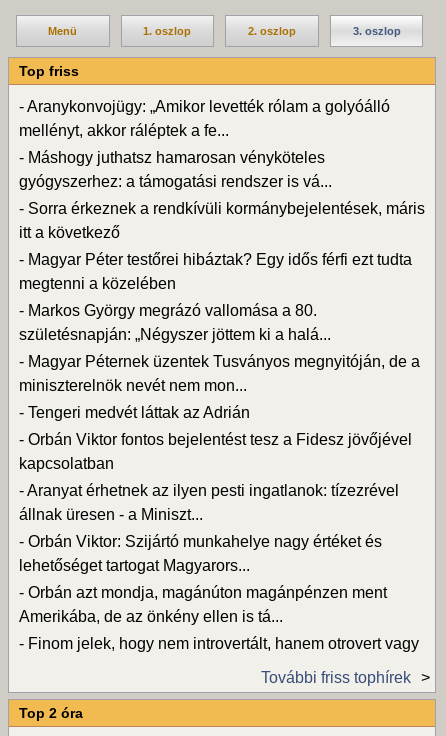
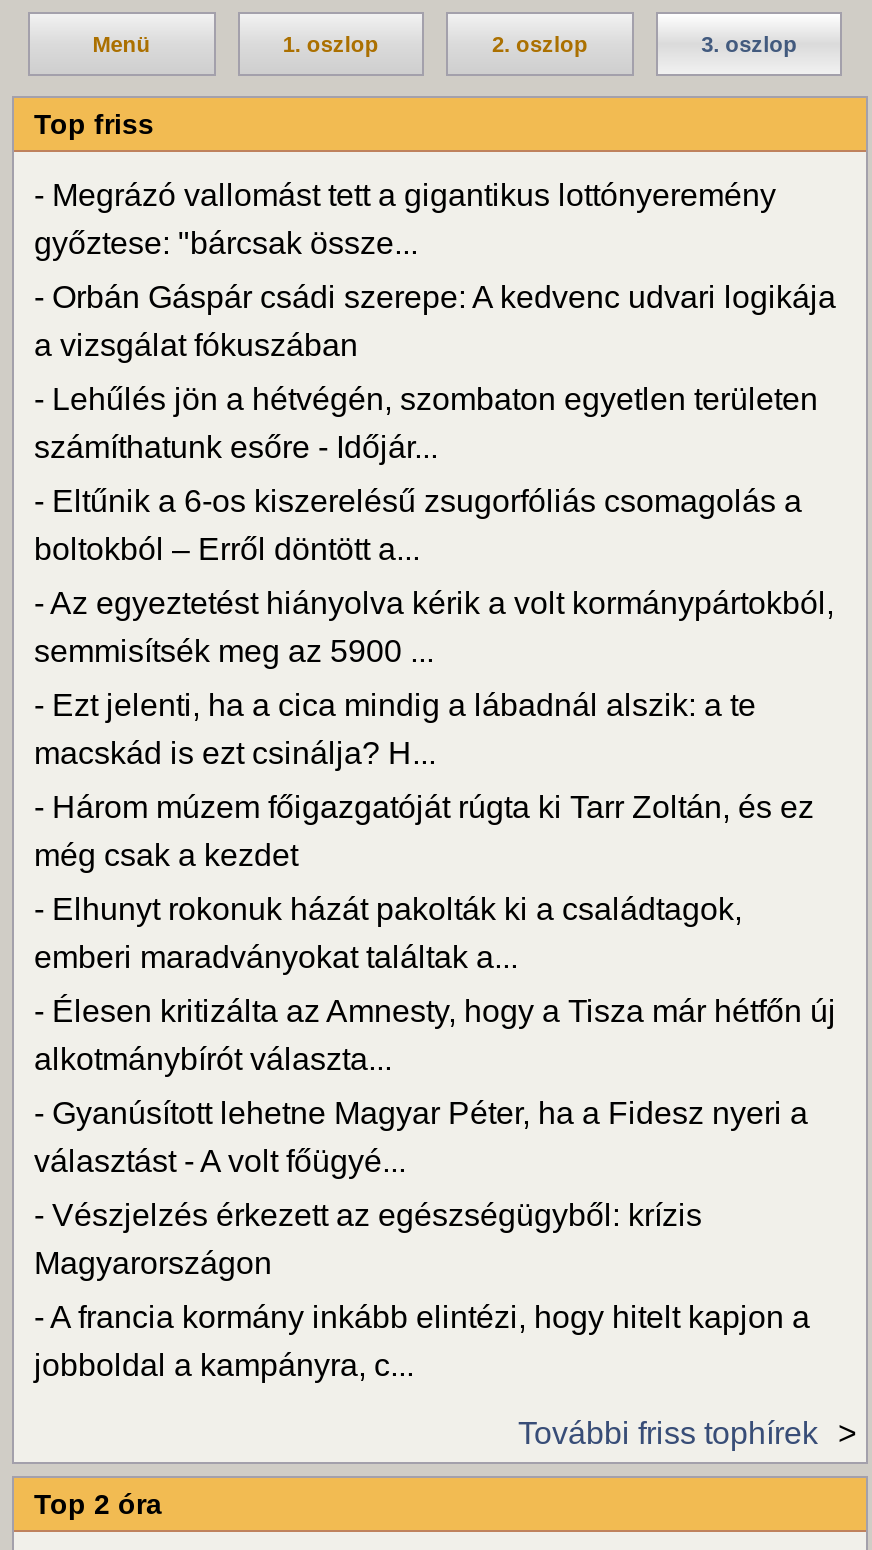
[19,98,390,139] - Aranykonvojügy: „Amikor levették rólam a golyóálló | mellényt, akkor ráléptek a fe... -> [34,178,776,260] - Megrázó vallomást tett a gigantikus lottónyeremény | győztese: "bárcsak össze...
[19,149,332,190] - Máshogy juthatsz hamarosan vényköteles | gyógyszerhez: a támogatási rendszer is vá... -> [34,280,836,362] - Orbán Gáspár csádi szerepe: A kedvenc udvari logikája | a vizsgálat fókuszában
[19,200,425,241] - Sorra érkeznek a rendkívüli kormánybejelentések, máris | itt a következő -> [34,382,818,464] - Lehűlés jön a hétvégén, szombaton egyetlen területen | számíthatunk esőre - Időjár...
[19,251,412,292] - Magyar Péter testőrei hibáztak? Egy idős férfi ezt tudta | megtenni a közelében -> [34,484,802,566] - Eltűnik a 6-os kiszerelésű zsugorfóliás csomagolás a | boltokból – Erről döntött a...
[19,302,331,343] - Markos György megrázó vallomása a 80. | születésnapján: „Négyszer jöttem ki a halá... -> [34,586,834,668] - Az egyeztetést hiányolva kérik a volt kormánypártokból, | semmisítsék meg az 5900 ...
[19,353,420,394] - Magyar Péternek üzentek Tusványos megnyitóján, de a | miniszterelnök nevét nem mon... -> [34,688,756,770] - Ezt jelenti, ha a cica mindig a lábadnál alszik: a te | macskád is ezt csinálja? H...
[19,404,250,421] - Tengeri medvét láttak az Adrián -> [34,790,814,872] - Három múzem főigazgatóját rúgta ki Tarr Zoltán, és ez | még csak a kezdet
[19,431,412,472] - Orbán Viktor fontos bejelentést tesz a Fidesz jövőjével | kapcsolatban -> [34,892,742,974] - Elhunyt rokonuk házát pakolták ki a családtagok, | emberi maradványokat találtak a...
[19,482,399,523] - Aranyat érhetnek az ilyen pesti ingatlanok: tízezrével | állnak üresen - a Miniszt... -> [34,994,836,1076] - Élesen kritizálta az Amnesty, hogy a Tisza már hétfőn új | alkotmánybírót választa...
[19,533,382,574] - Orbán Viktor: Szijártó munkahelye nagy értéket és | lehetőséget tartogat Magyarors... -> [34,1096,808,1178] - Gyanúsított lehetne Magyar Péter, ha a Fidesz nyeri a | választást - A volt főügyé...
[19,584,387,625] - Orbán azt mondja, magánúton magánpénzen ment | Amerikába, de az önkény ellen is tá... -> [34,1198,702,1280] - Vészjelzés érkezett az egészségügyből: krízis | Magyarországon
[19,635,419,652] - Finom jelek, hogy nem introvertált, hanem otrovert vagy -> [34,1300,810,1382] - A francia kormány inkább elintézi, hogy hitelt kapjon a | jobboldal a kampányra, c...

